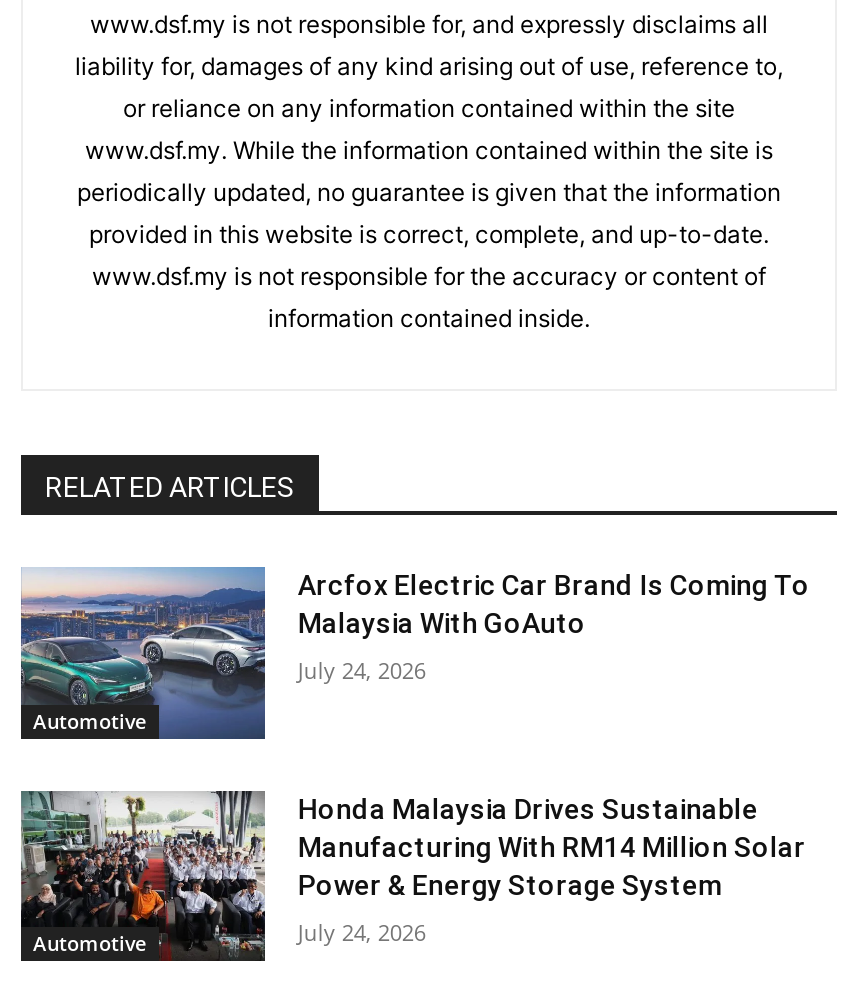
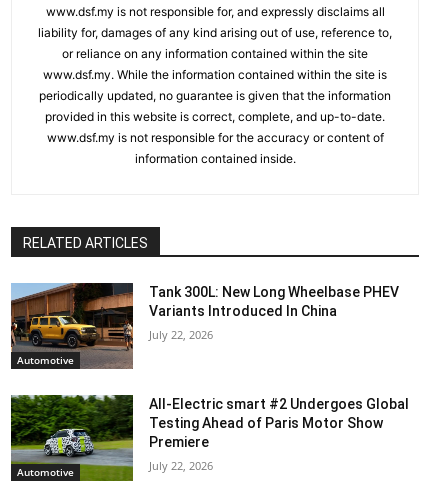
[19,566,810,740] [image] | Arcfox Electric Car Brand Is Coming To | Malaysia With GoAuto -> [10,282,399,369] [image] | Tank 300L: New Long Wheelbase PHEV | Variants Introduced In China
[298,655,426,685] July 24, 2026 -> [149,327,213,342] July 22, 2026
[19,790,806,964] [image] | Honda Malaysia Drives Sustainable | Manufacturing With RM14 Million Solar | Power & Energy Storage System -> [10,394,409,482] [image] | All-Electric smart #2 Undergoes Global | Testing Ahead of Paris Motor Show | Premiere
[298,916,426,946] July 24, 2026 -> [149,458,213,473] July 22, 2026

